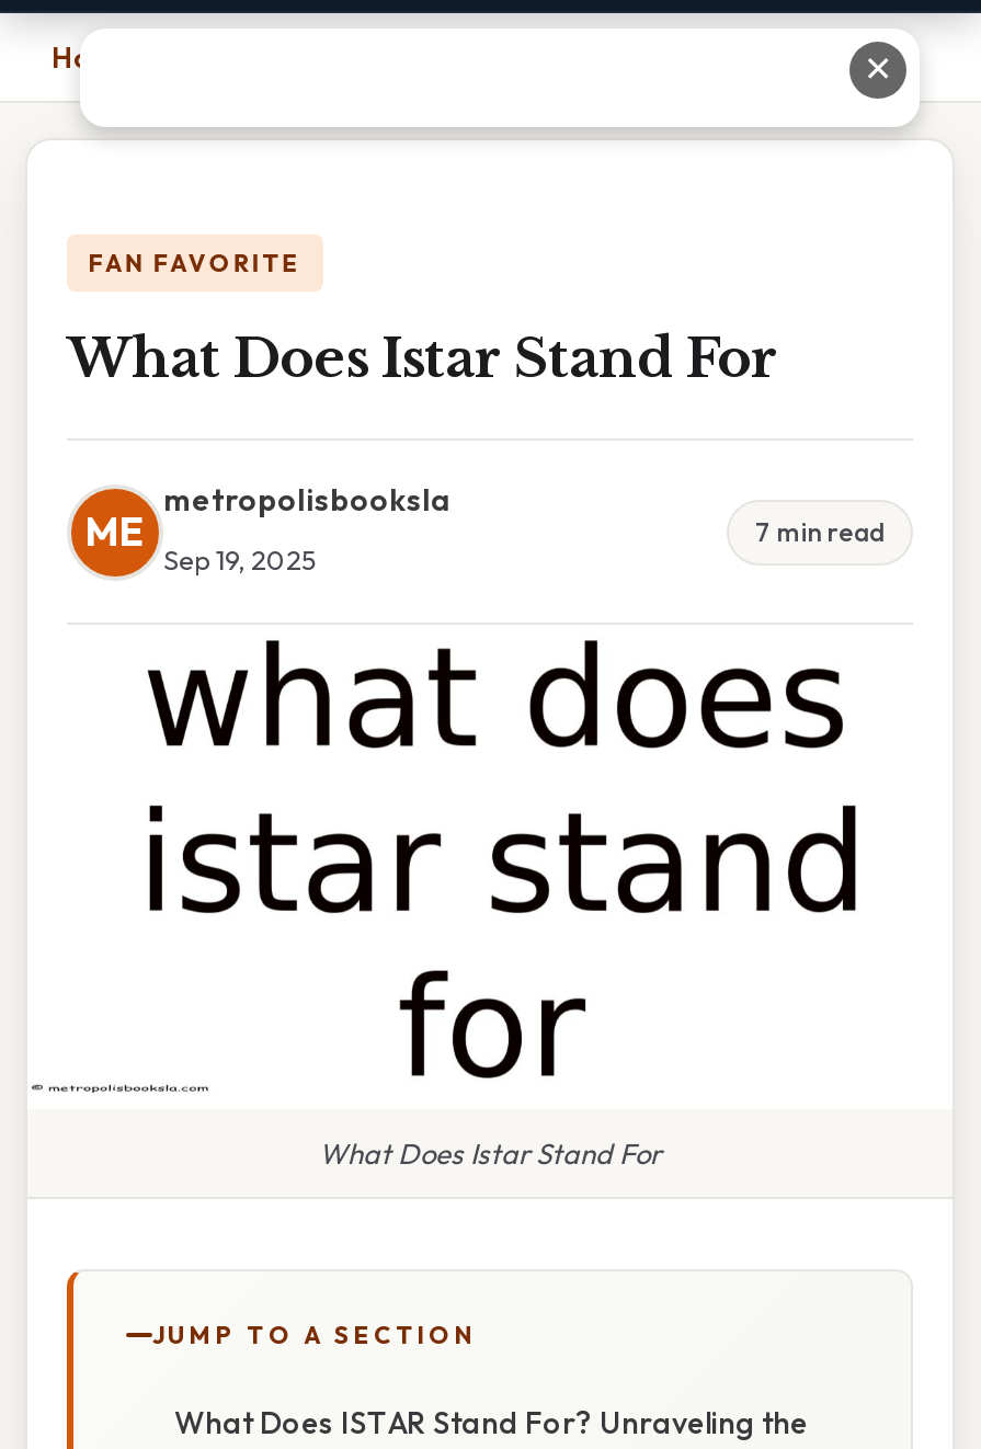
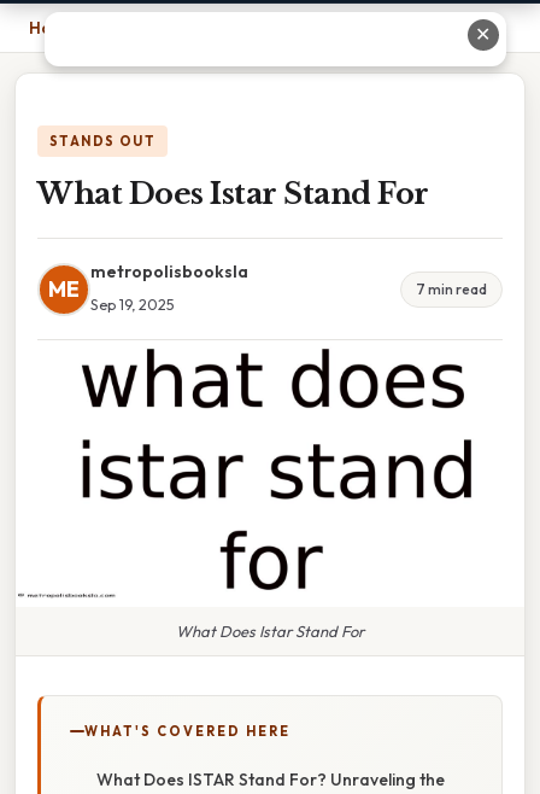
[89,248,301,278] FAN FAVORITE -> [49,133,155,150] STANDS OUT
[152,1319,477,1350] JUMP TO A SECTION -> [84,723,290,739] WHAT'S COVERED HERE

